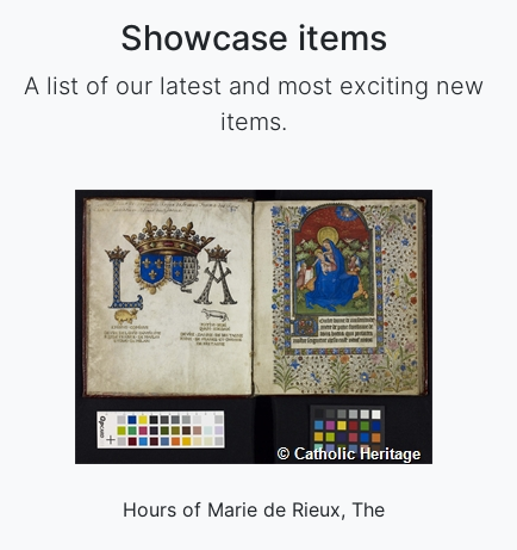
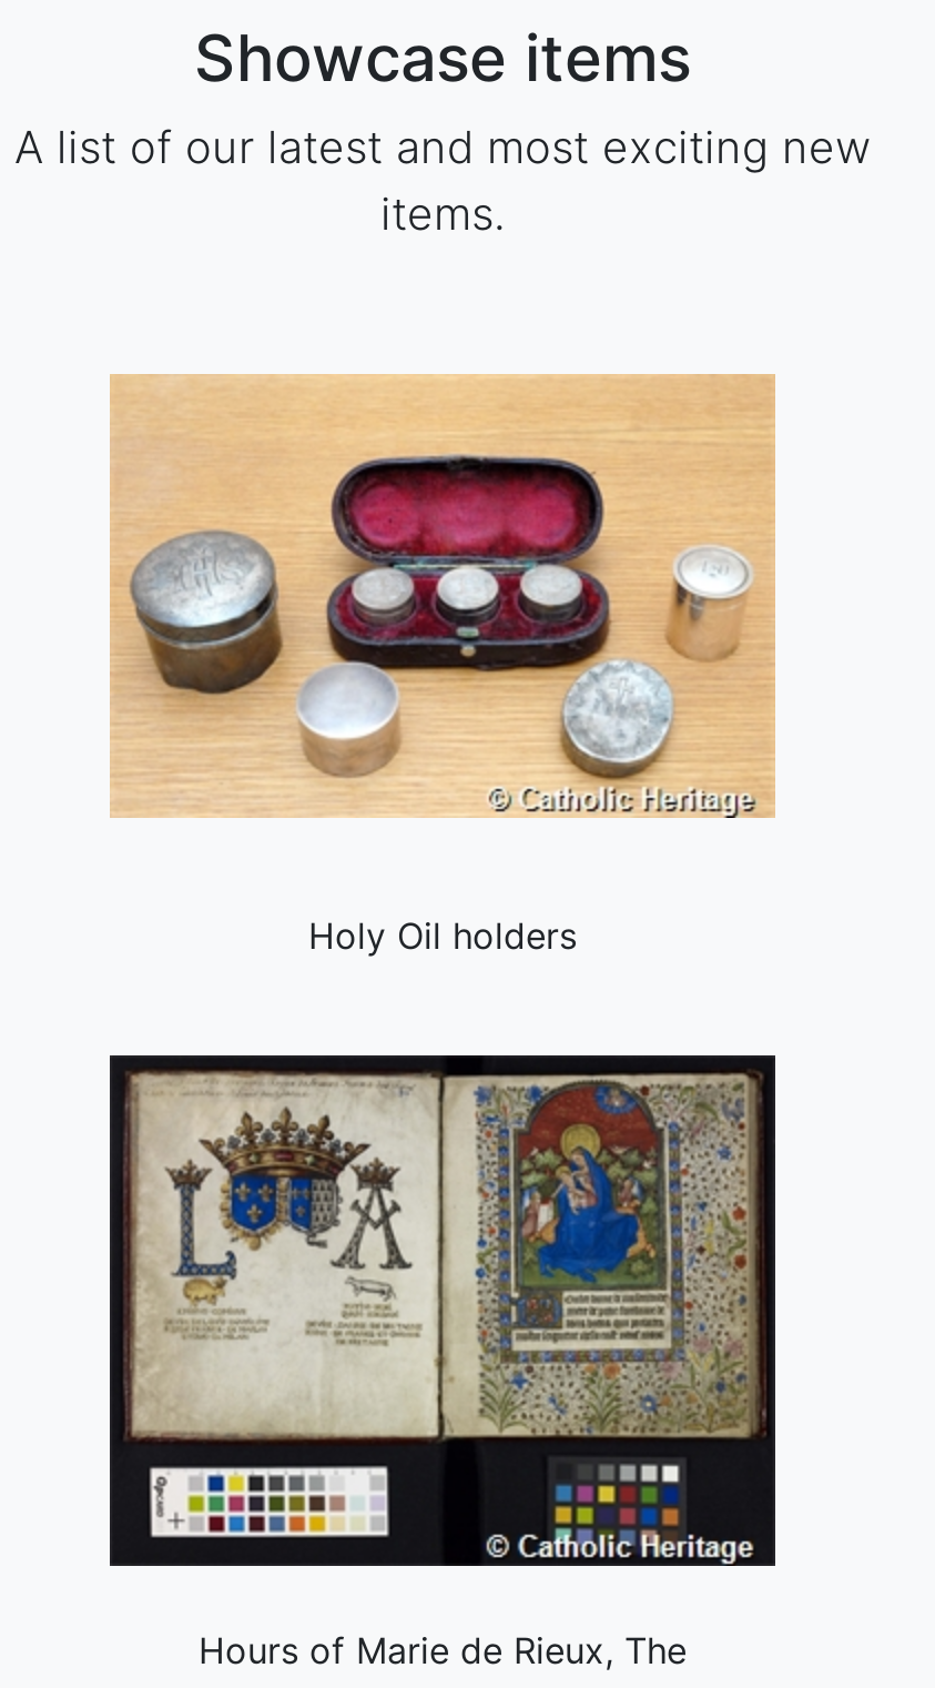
none -> [110,372,775,820] [image]
none -> [308,913,577,958] Holy Oil holders

